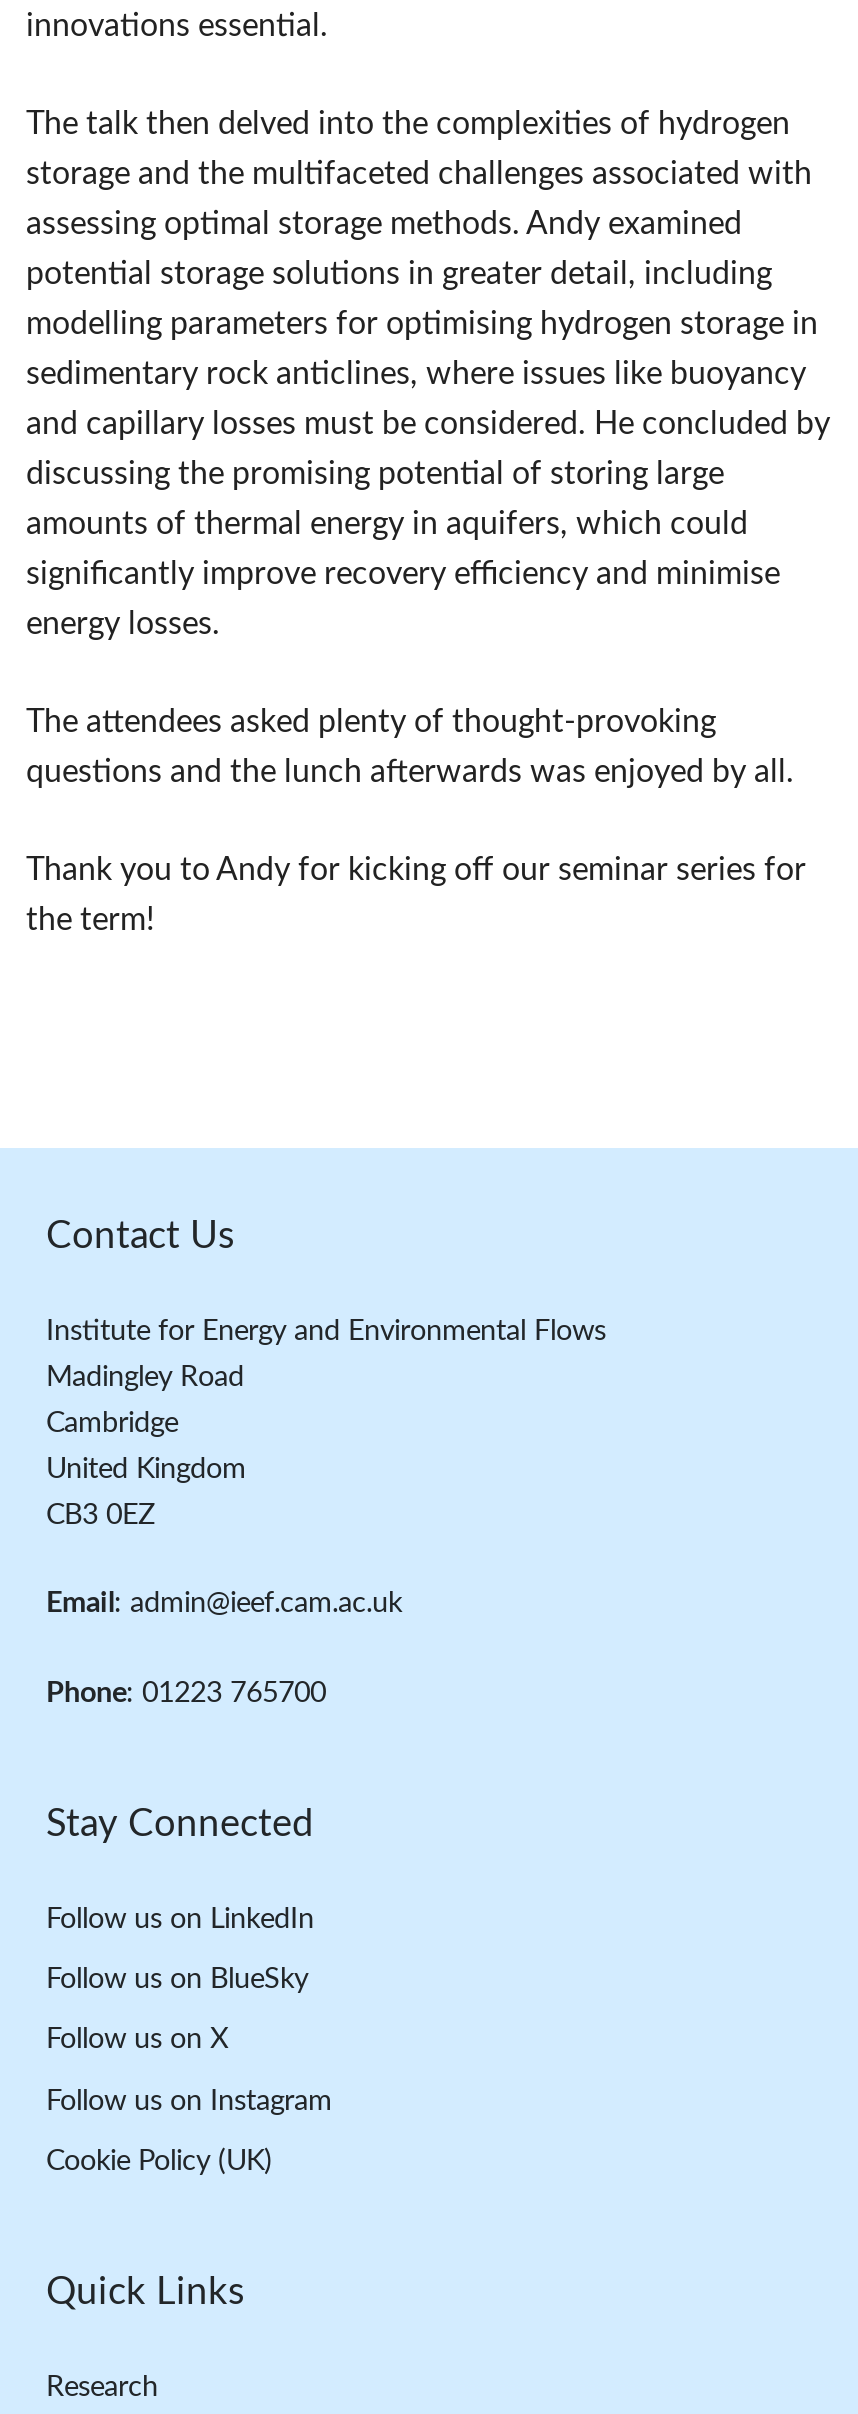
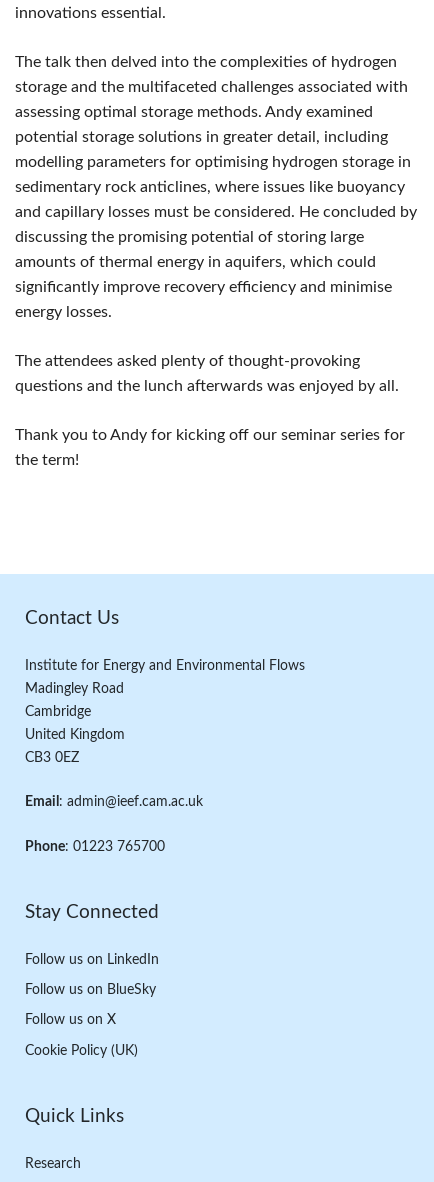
[46,2085,332,2115] Follow us on Instagram -> none

